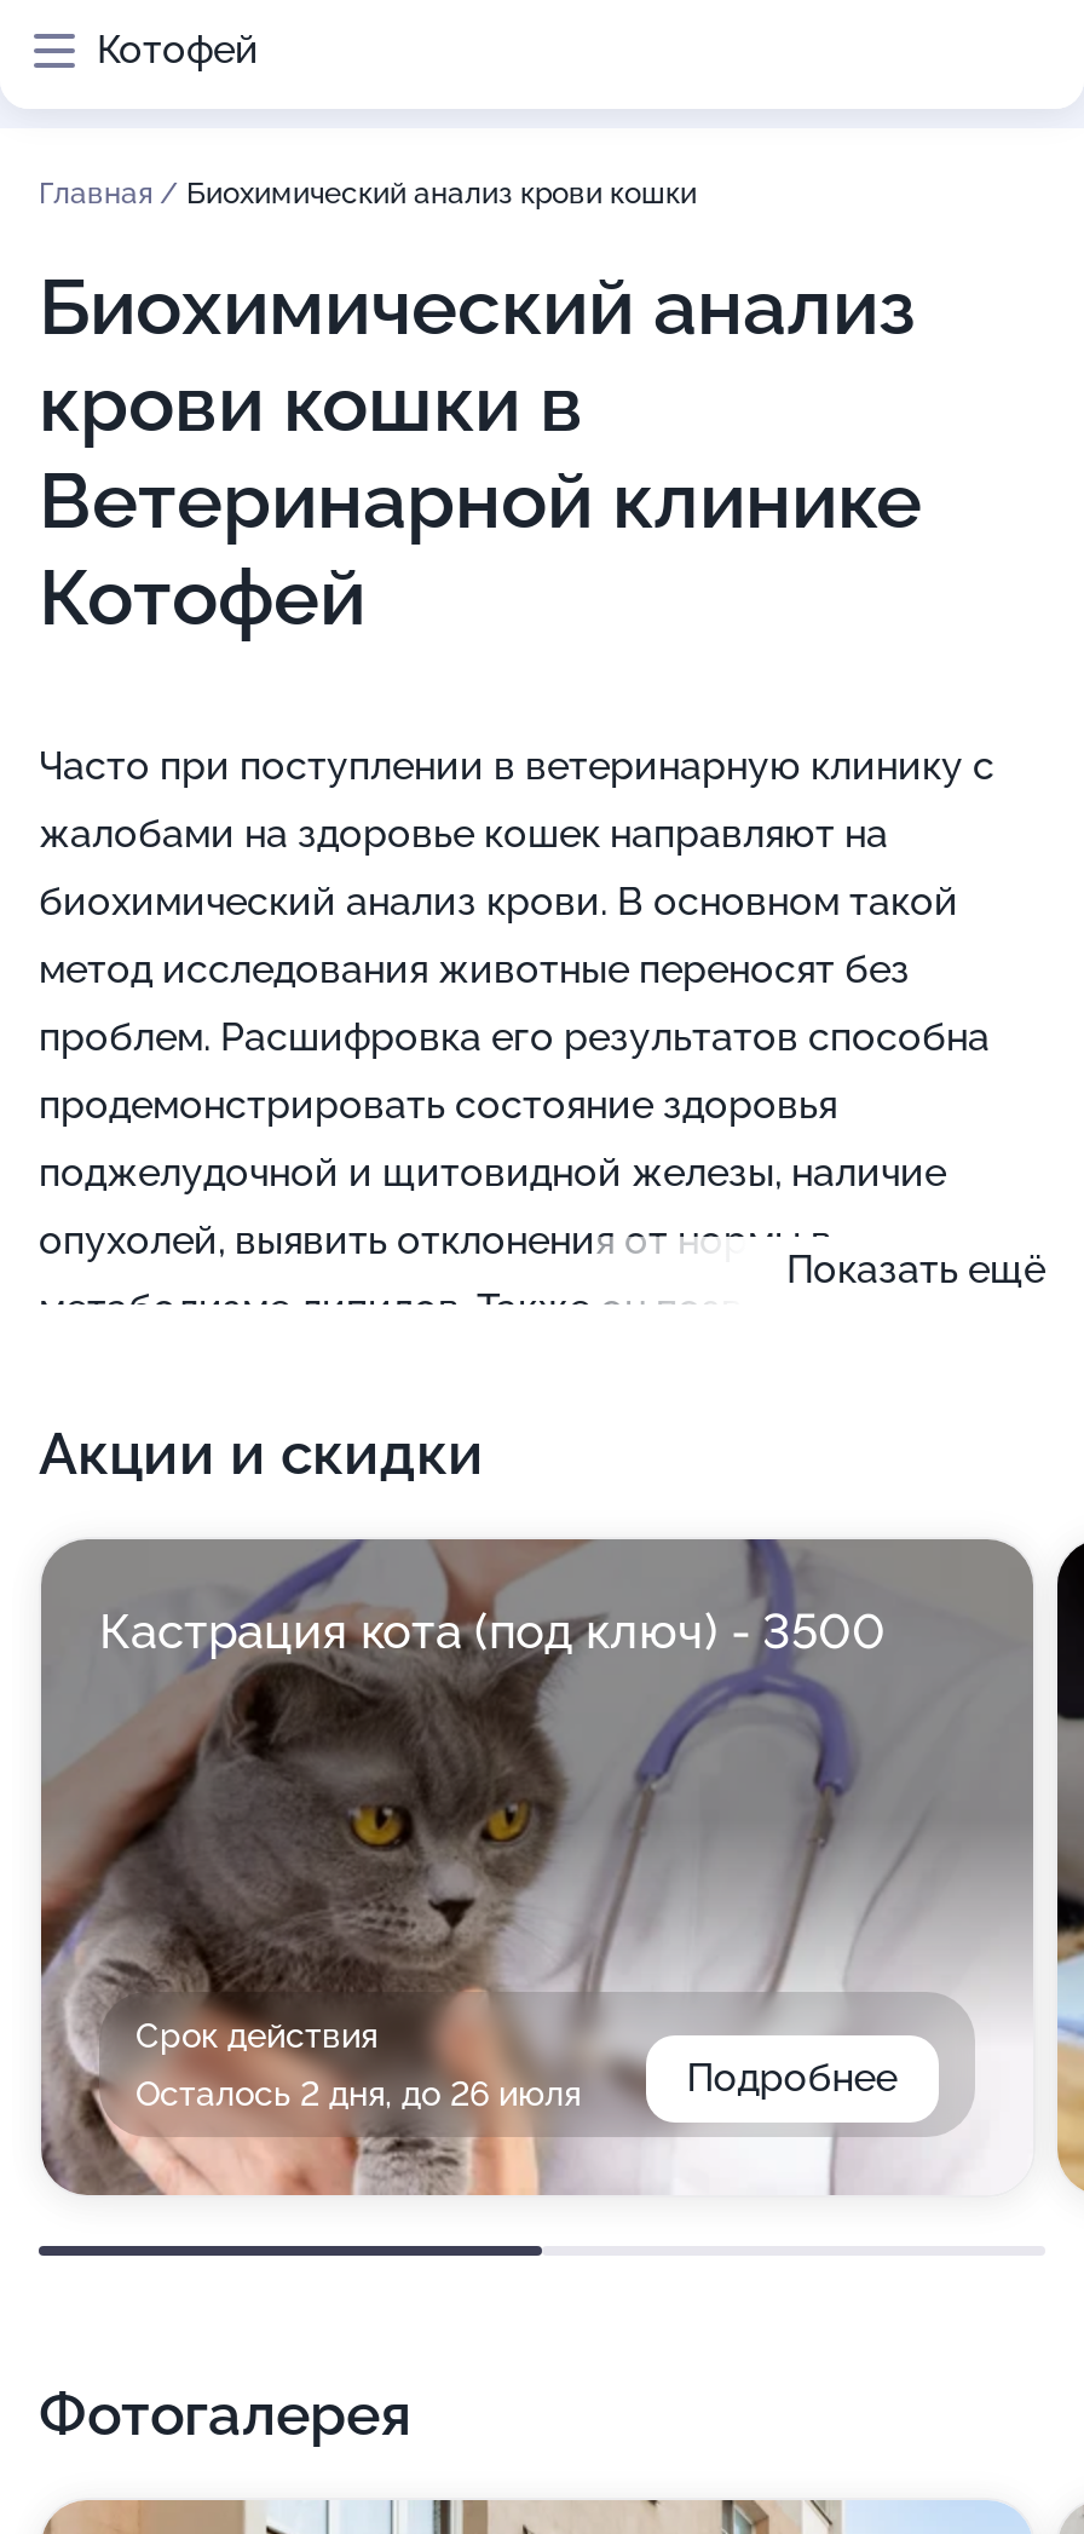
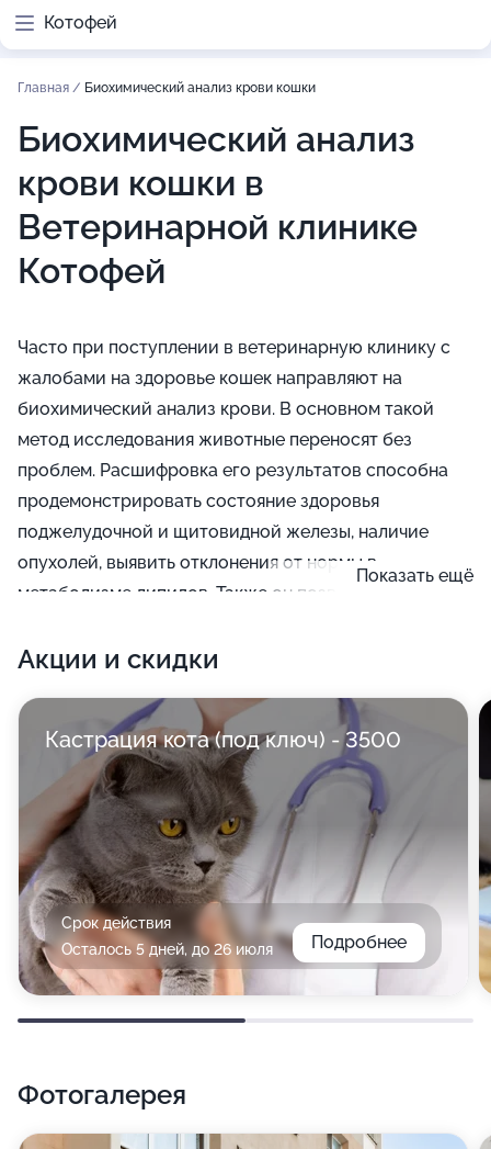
[135,2074,581,2113] Осталось 2 дня, до 26 июля -> [61,940,273,958] Осталось 5 дней, до 26 июля

